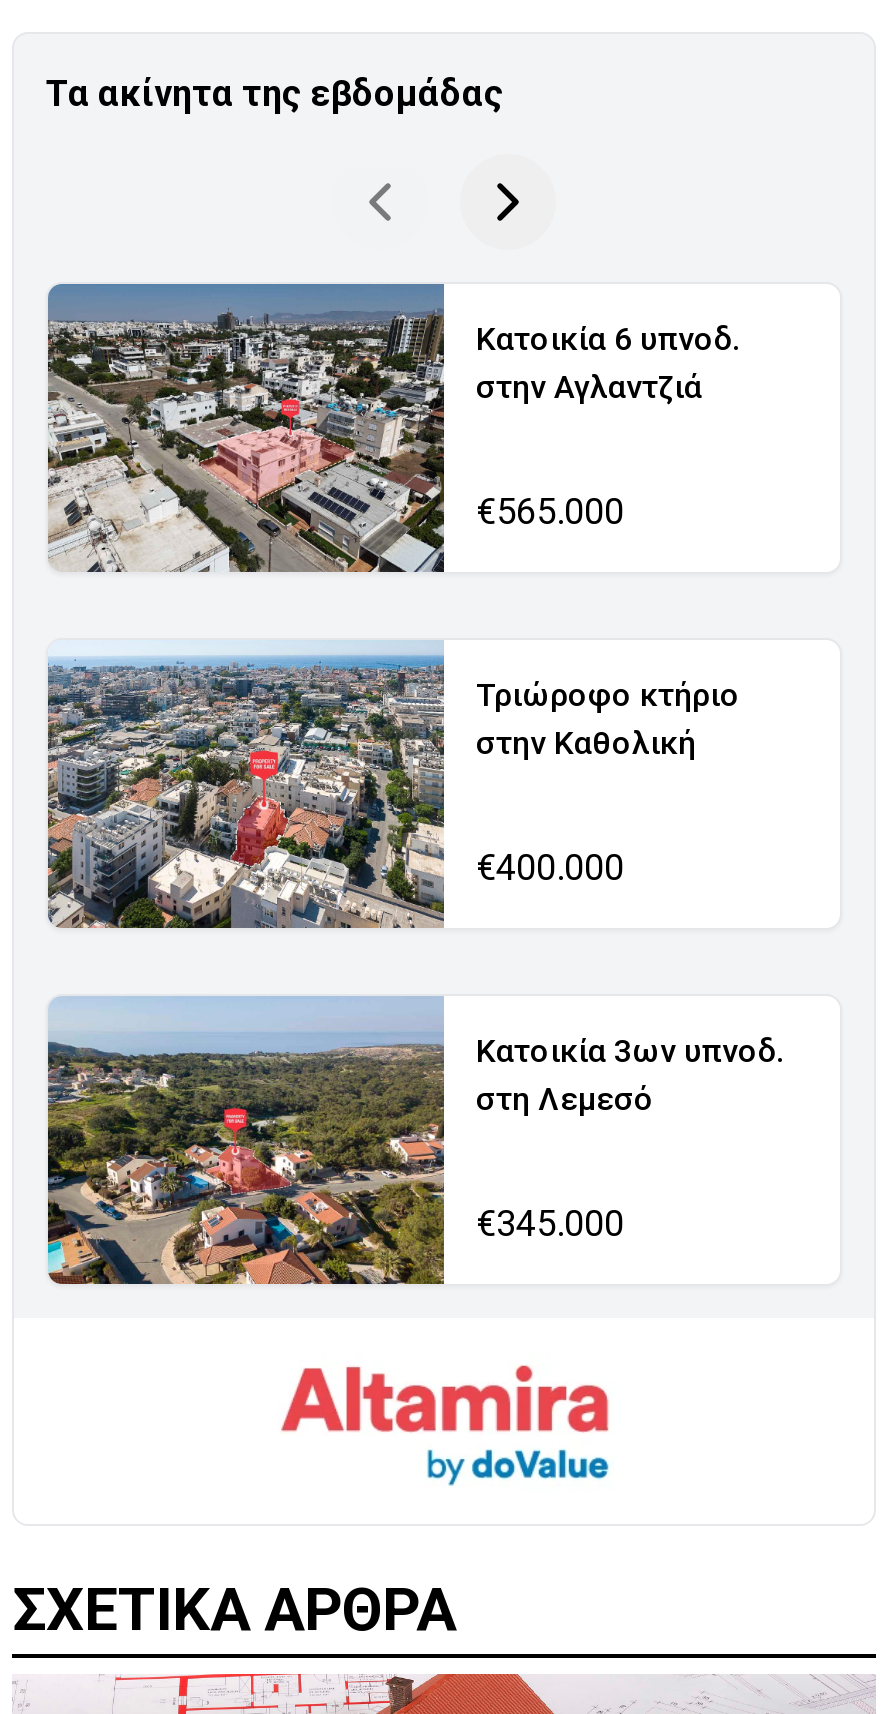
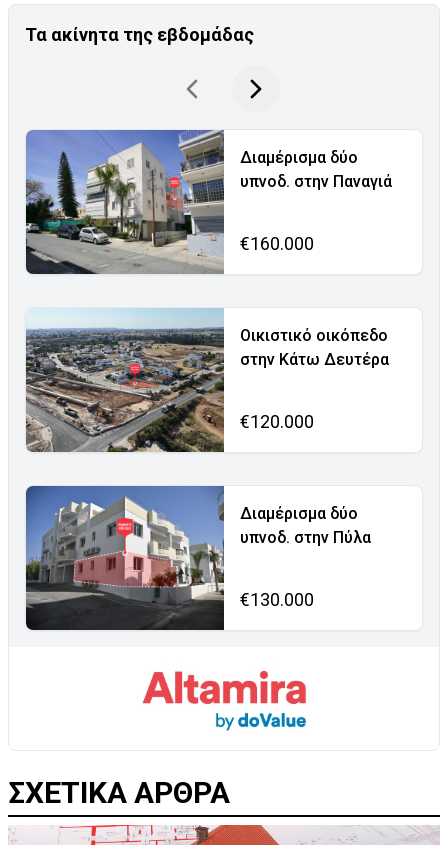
[46,284,740,572] [image] | Κατοικία 6 υπνοδ. | στην Αγλαντζιά -> [25,130,392,275] [image] | Διαμέρισμα δύο | υπνοδ. στην Παναγιά
[476,490,624,532] €565.000 -> [240,233,314,254] €160.000
[46,656,740,930] [image] | Τριώροφο κτήριο | στην Καθολική -> [26,310,389,453] [image] | Οικιστικό οικόπεδο | στην Κάτω Δευτέρα
[476,846,624,888] €400.000 -> [240,411,314,432] €120.000
[46,998,784,1286] [image] | Κατοικία 3ων υπνοδ. | στη Λεμεσό -> [25,486,371,631] [image] | Διαμέρισμα δύο | υπνοδ. στην Πύλα
[476,1202,624,1244] €345.000 -> [240,589,314,610] €130.000

